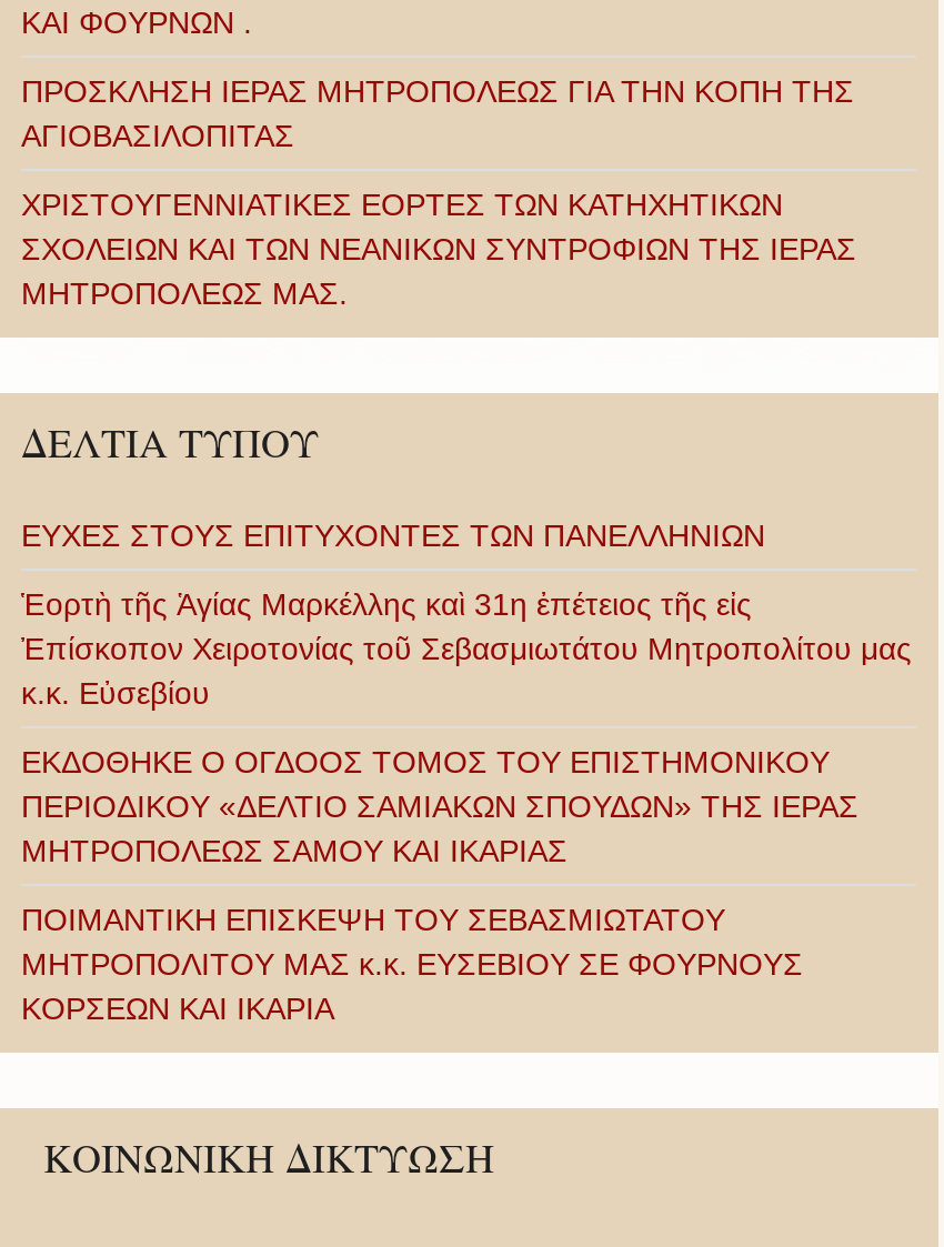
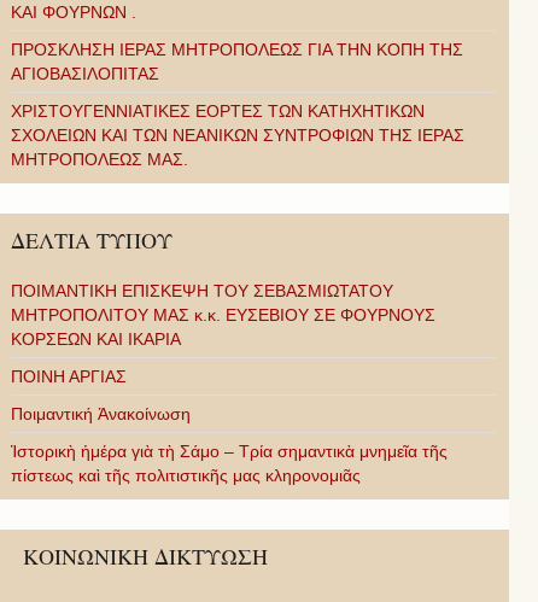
[21,517,912,868] ΕΥΧΕΣ ΣΤΟΥΣ ΕΠΙΤΥΧΟΝΤΕΣ ΤΩΝ ΠΑΝΕΛΛΗΝΙΩΝ | Ἑορτὴ τῆς Ἁγίας Μαρκέλλης καὶ 31η ἐπέτειος τῆς εἰς | Ἐπίσκοπον Χειροτονίας τοῦ Σεβασμιωτάτου Μητροπολίτου μας | κ.κ. Εὐσεβίου | ΕΚΔΟΘΗΚΕ Ο ΟΓΔΟΟΣ ΤΟΜΟΣ ΤΟΥ ΕΠΙΣΤΗΜΟΝΙΚΟΥ | ΠΕΡΙΟΔΙΚΟΥ «ΔΕΛΤΙΟ ΣΑΜΙΑΚΩΝ ΣΠΟΥΔΩΝ» ΤΗΣ ΙΕΡΑΣ | ΜΗΤΡΟΠΟΛΕΩΣ ΣΑΜΟΥ ΚΑΙ ΙΚΑΡΙΑΣ -> none
moved [21,901,803,1025] -> [11,281,435,348]: ΠΟΙΜΑΝΤΙΚΗ ΕΠΙΣΚΕΨΗ ΤΟΥ ΣΕΒΑΣΜΙΩΤΑΤΟΥ | ΜΗΤΡΟΠΟΛΙΤΟΥ ΜΑΣ κ.κ. ΕΥΣΕΒΙΟΥ ΣΕ ΦΟΥΡΝΟΥΣ | ΚΟΡΣΕΩΝ ΚΑΙ ΙΚΑΡΙΑ
none -> [11,366,448,485] ΠΟΙΝΗ ΑΡΓΙΑΣ | Ποιμαντική Ἀνακοίνωση | Ἱστορικὴ ἡμέρα γιὰ τὴ Σάμο – Τρία σημαντικὰ μνημεῖα τῆς | πίστεως καὶ τῆς πολιτιστικῆς μας κληρονομιᾶς

